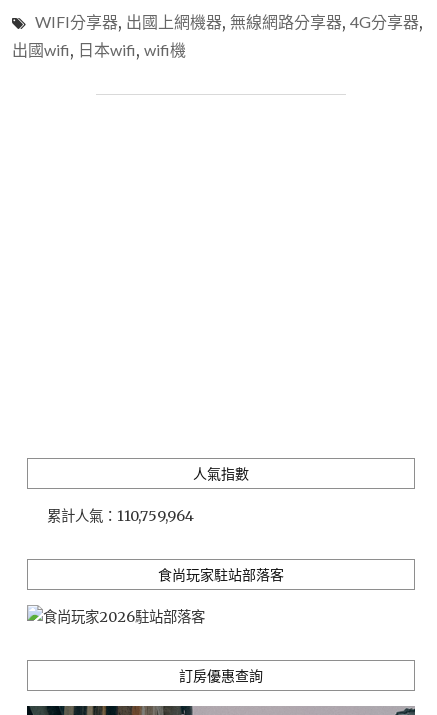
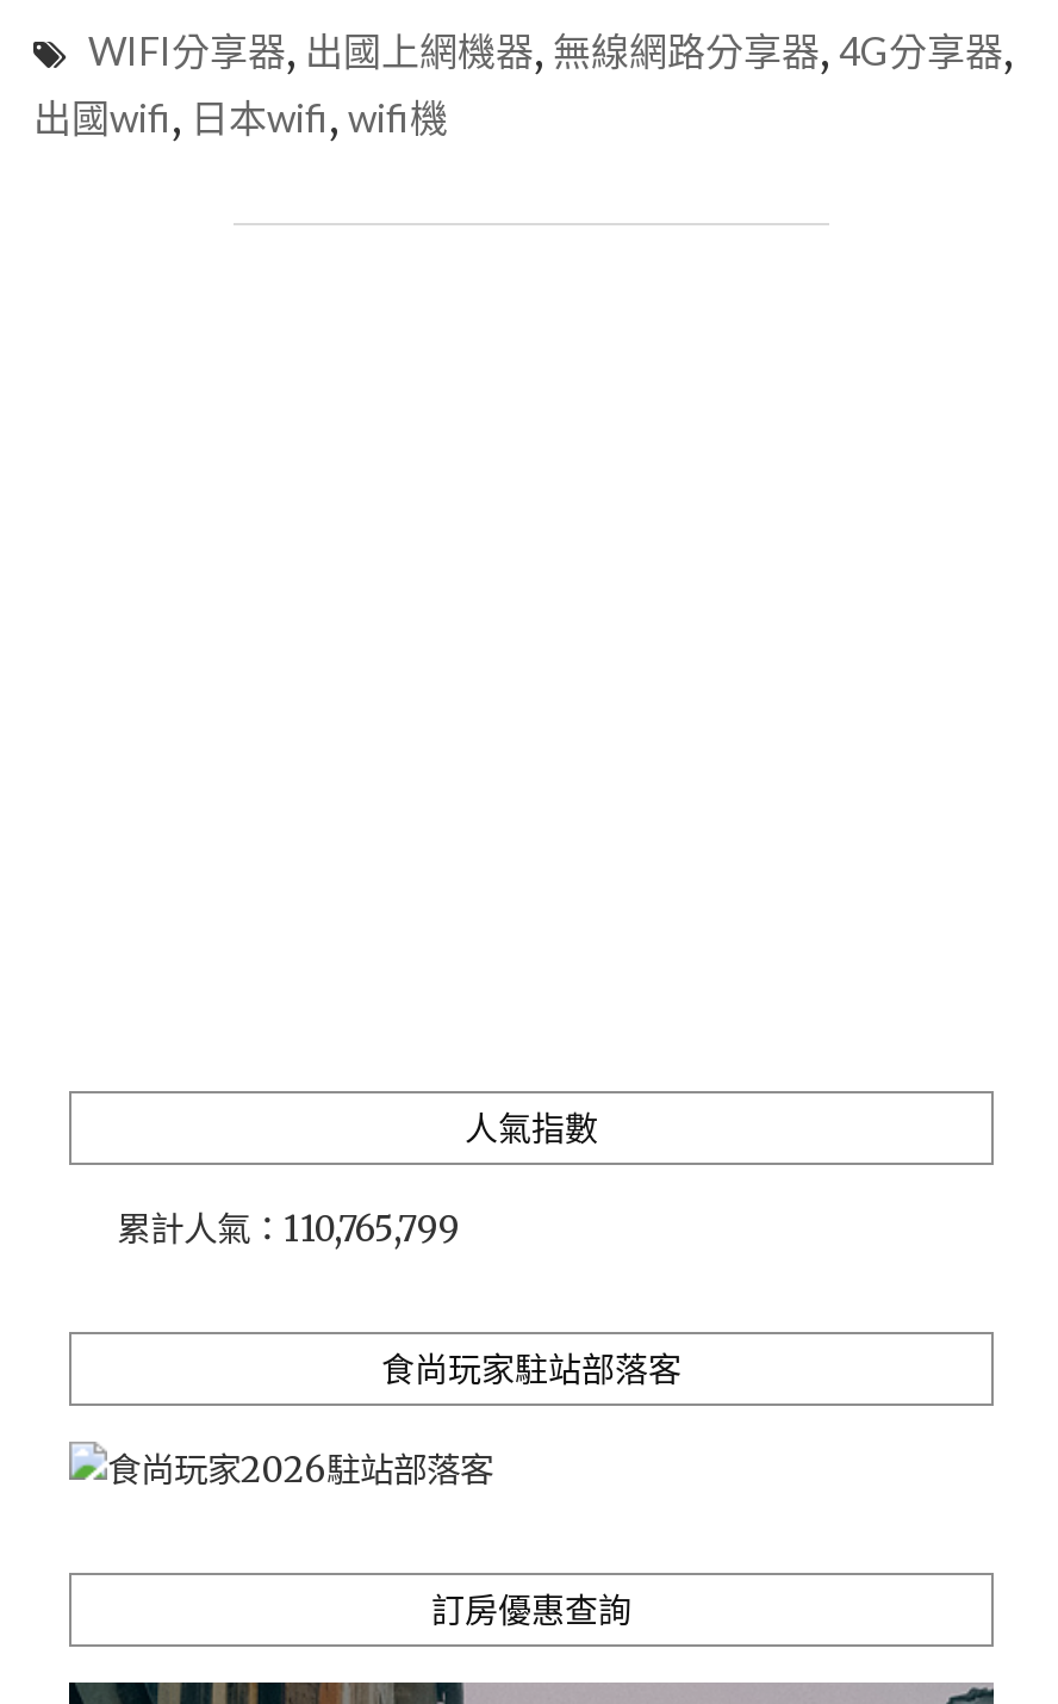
[47,507,194,525] 累計人氣：110,759,964 -> [117,1208,460,1251] 累計人氣：110,765,799

